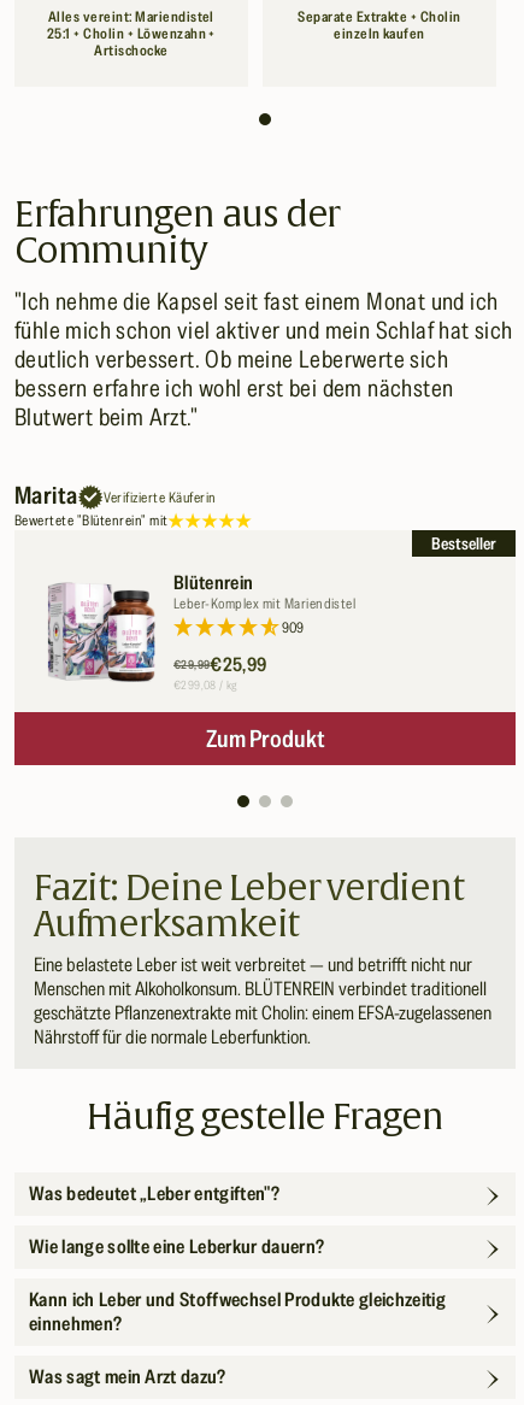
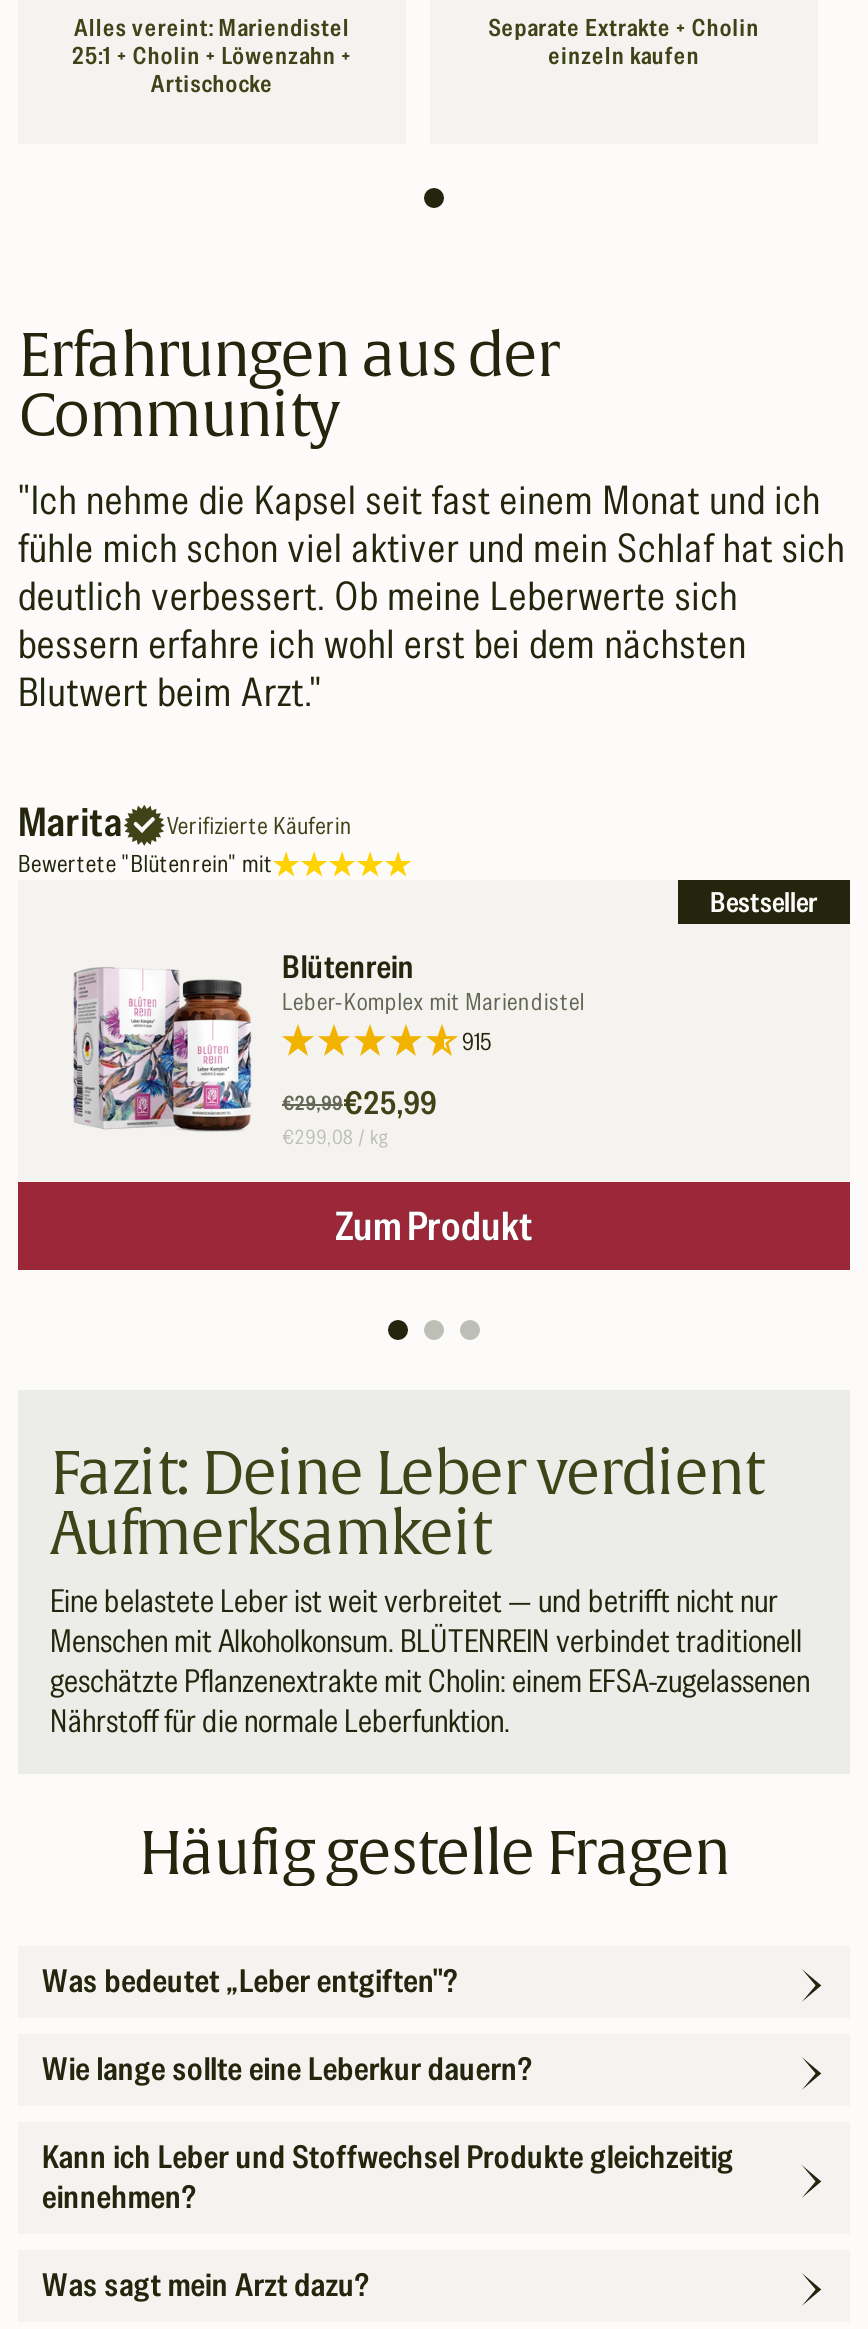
[282,618,304,637] 909 -> [462,1026,492,1058] 915

